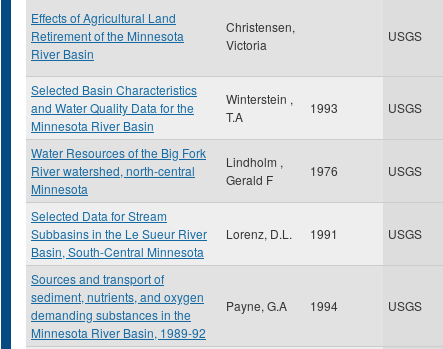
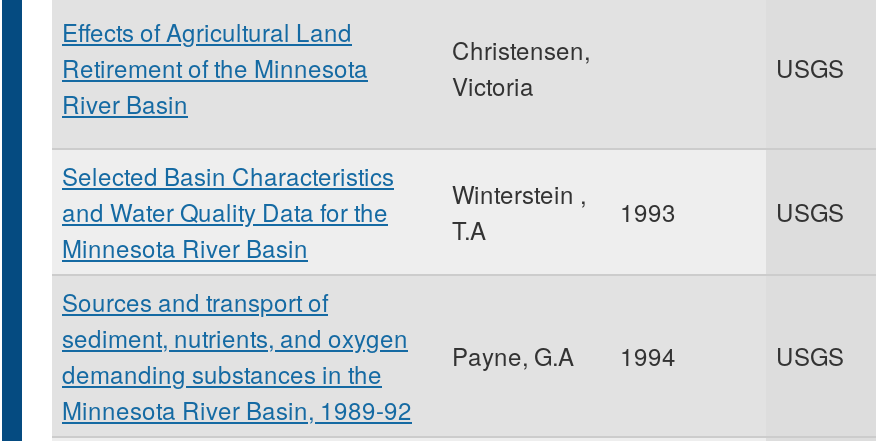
[31,144,206,197] Water Resources of the Big Fork | River watershed, north-central | Minnesota -> none
[226,153,283,188] Lindholm , | Gerald F -> none
[31,162,422,260] 1976 | USGS | Selected Data for Stream | Subbasins in the Le Sueur River | Basin, South-Central Minnesota -> none
[226,225,422,242] Lorenz, D.L. | 1991 | USGS -> none

